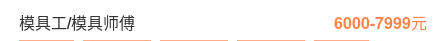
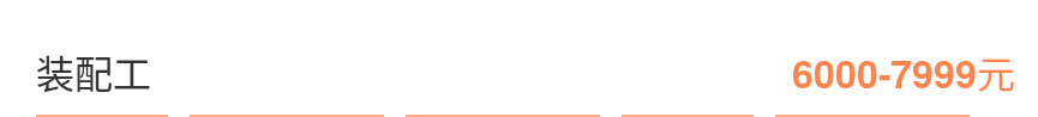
[19,11,135,34] 模具工/模具师傅 -> [36,45,151,100] 装配工

